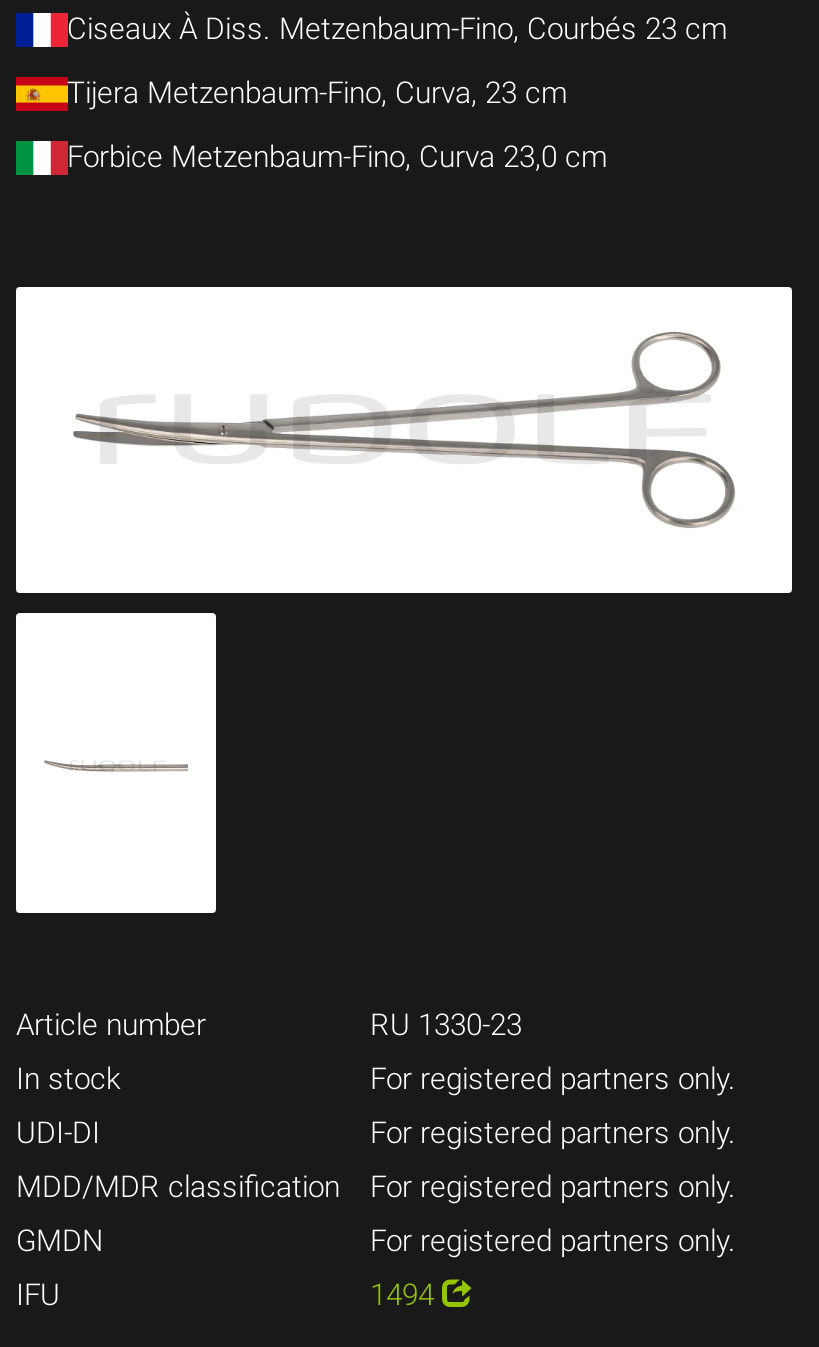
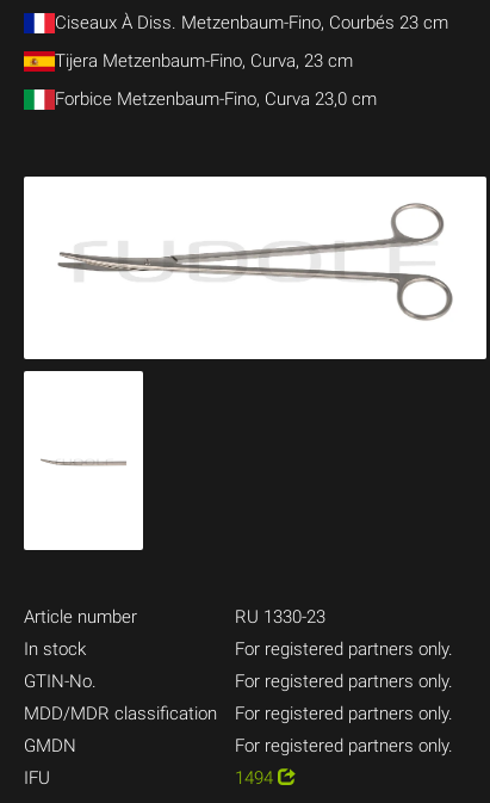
[16,1116,100,1152] UDI-DI -> [24,671,97,692] GTIN-No.

